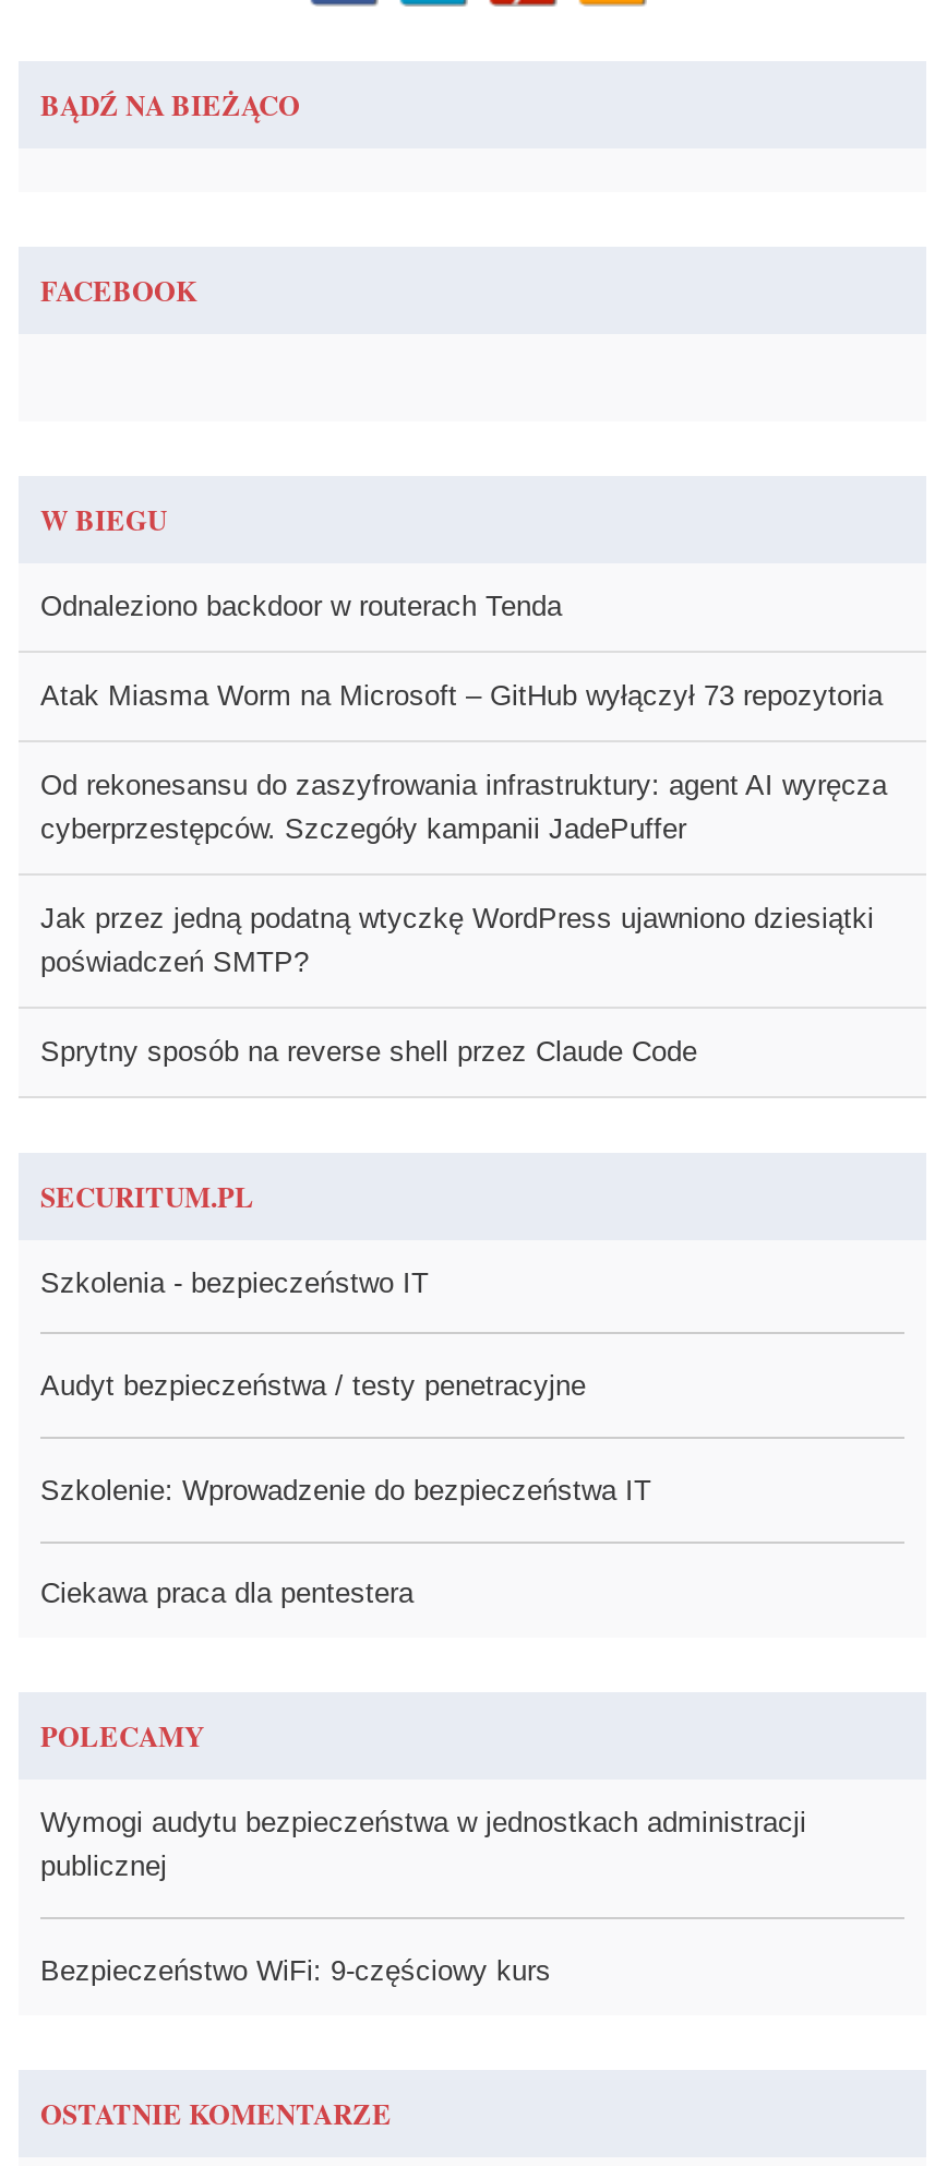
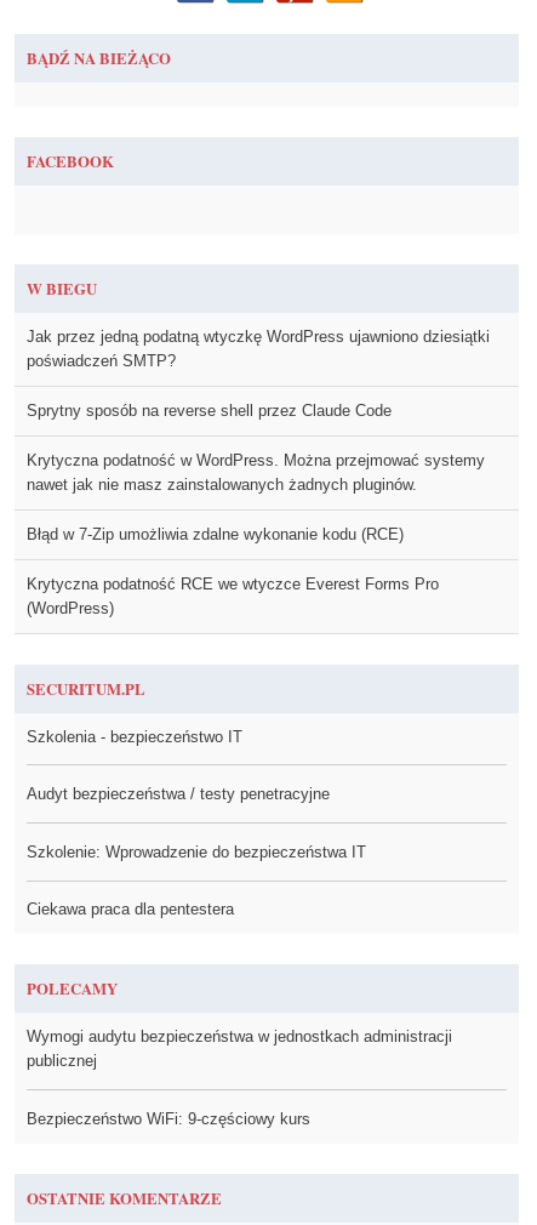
[40,588,887,844] Odnaleziono backdoor w routerach Tenda | Atak Miasma Worm na Microsoft – GitHub wyłączył 73 repozytoria | Od rekonesansu do zaszyfrowania infrastruktury: agent AI wyręcza | cyberprzestępców. Szczegóły kampanii JadePuffer -> none
moved [40,901,874,1067] -> [27,327,490,419]: Jak przez jedną podatną wtyczkę WordPress ujawniono dziesiątki | poświadczeń SMTP? | Sprytny sposób na reverse shell przez Claude Code
none -> [27,451,485,617] Krytyczna podatność w WordPress. Można przejmować systemy | nawet jak nie masz zainstalowanych żadnych pluginów. | Błąd w 7-Zip umożliwia zdalne wykonanie kodu (RCE) | Krytyczna podatność RCE we wtyczce Everest Forms Pro | (WordPress)

